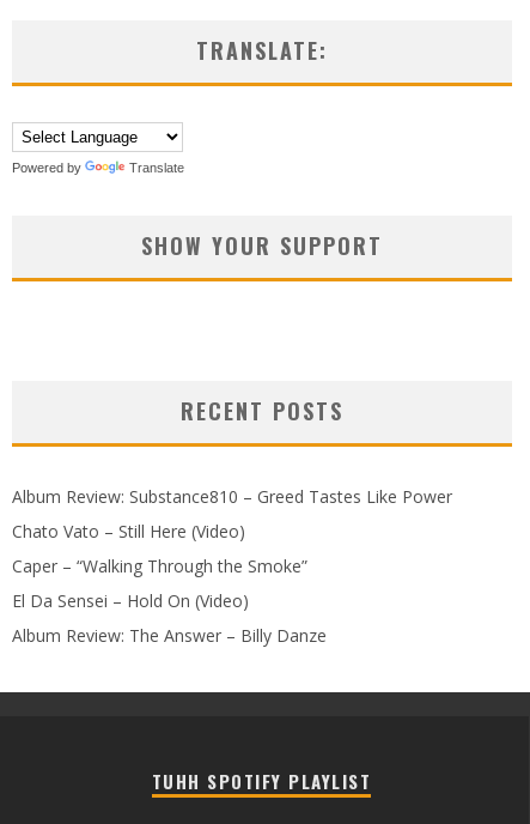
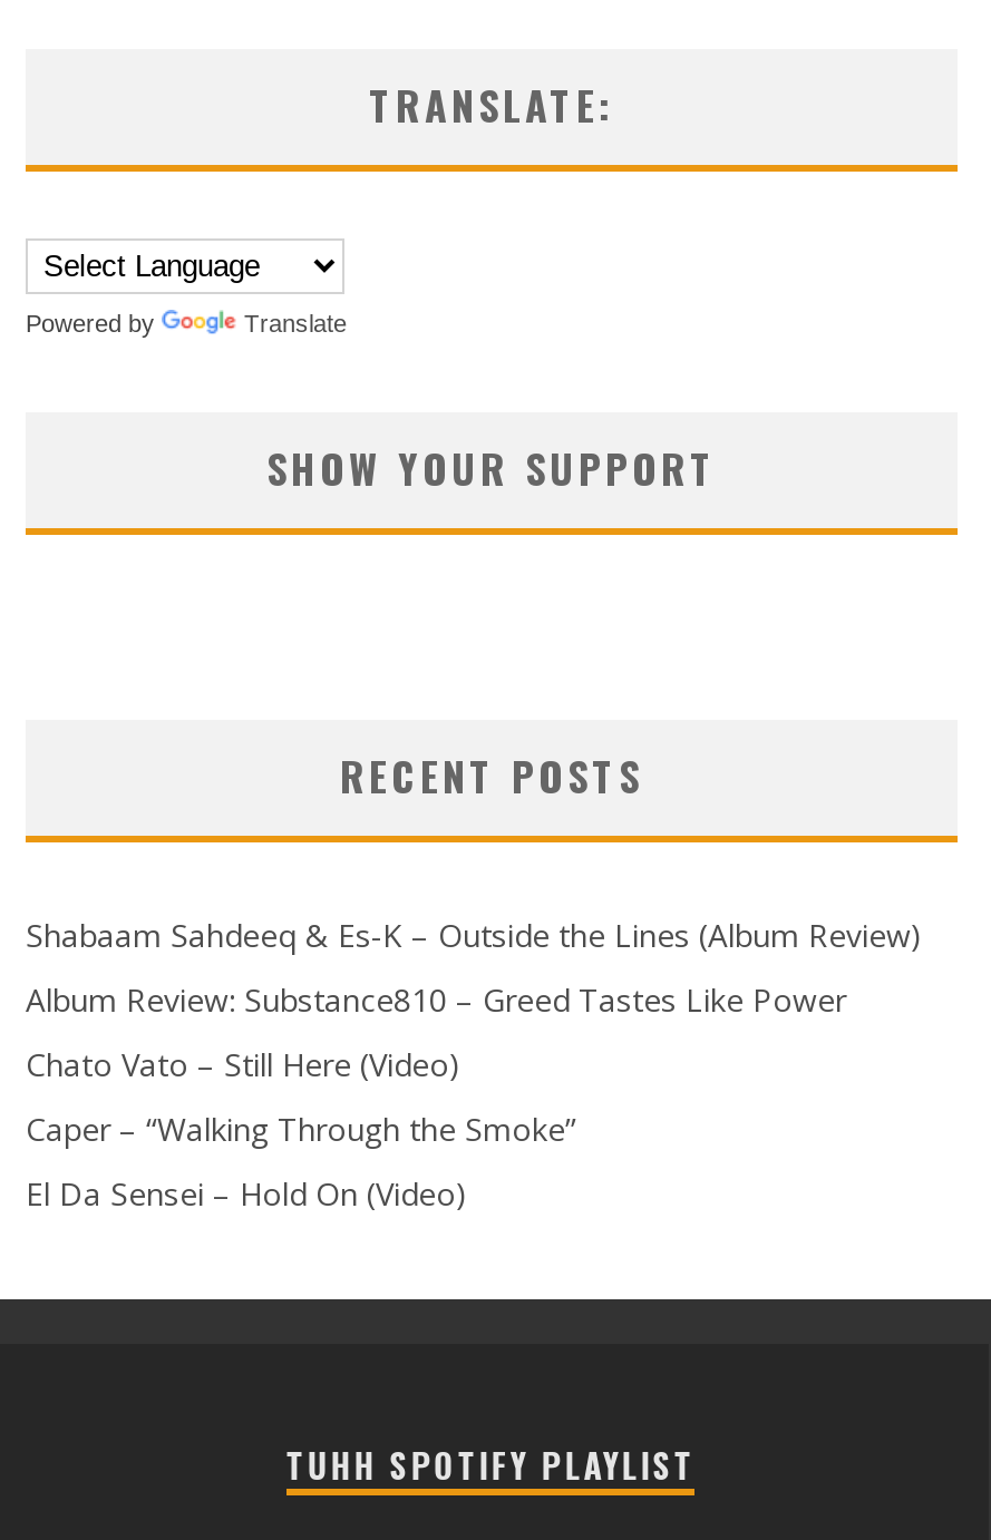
none -> [26,913,922,955] Shabaam Sahdeeq & Es-K – Outside the Lines (Album Review)
moved [12,485,452,612] -> [26,977,846,1214]: Album Review: Substance810 – Greed Tastes Like Power | Chato Vato – Still Here (Video) | Caper – “Walking Through the Smoke” | El Da Sensei – Hold On (Video)
[12,624,327,646] Album Review: The Answer – Billy Danze -> none

